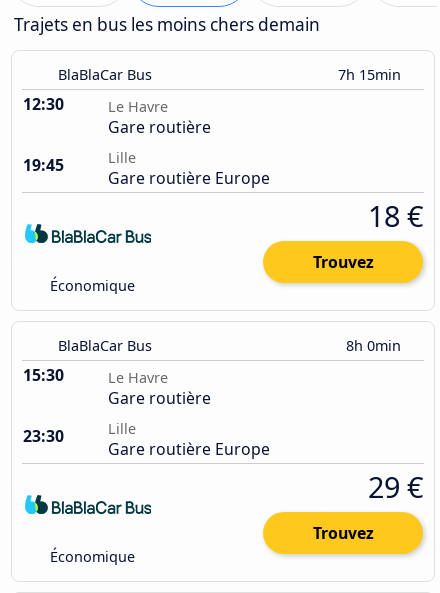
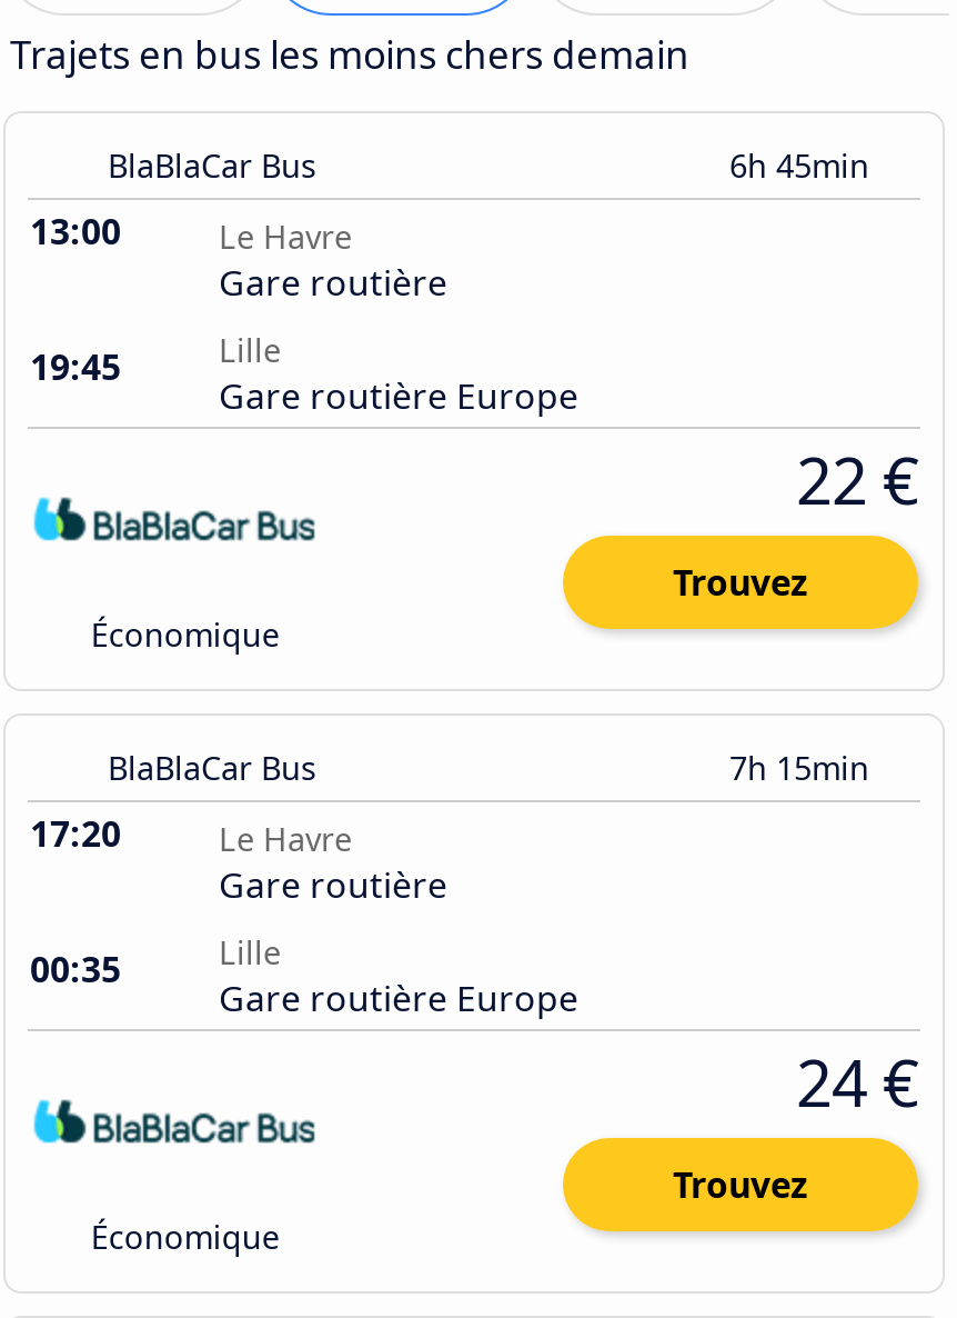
[23,65,405,115] 7h 15min | 12:30 -> [30,145,878,256] 6h 45min | 13:00
[368,196,423,235] 18 € -> [796,436,918,523] 22 €
[23,336,405,386] 8h 0min | 15:30 -> [30,747,878,858] 7h 15min | 17:20
[23,425,64,447] 23:30 -> [30,945,121,994] 00:35
[368,467,423,506] 29 € -> [796,1038,918,1125] 24 €

